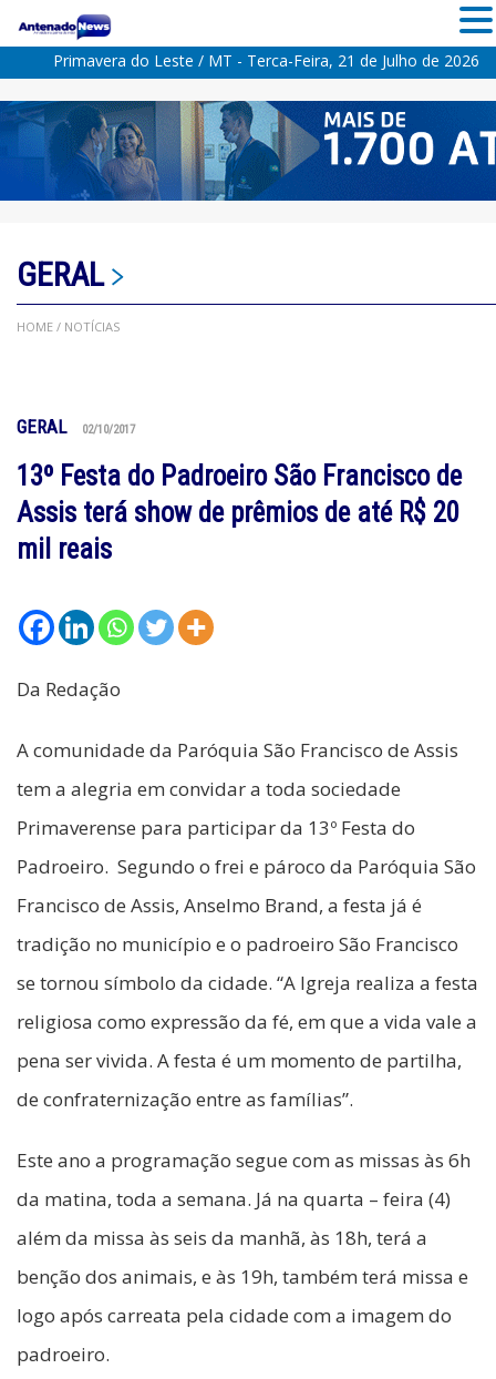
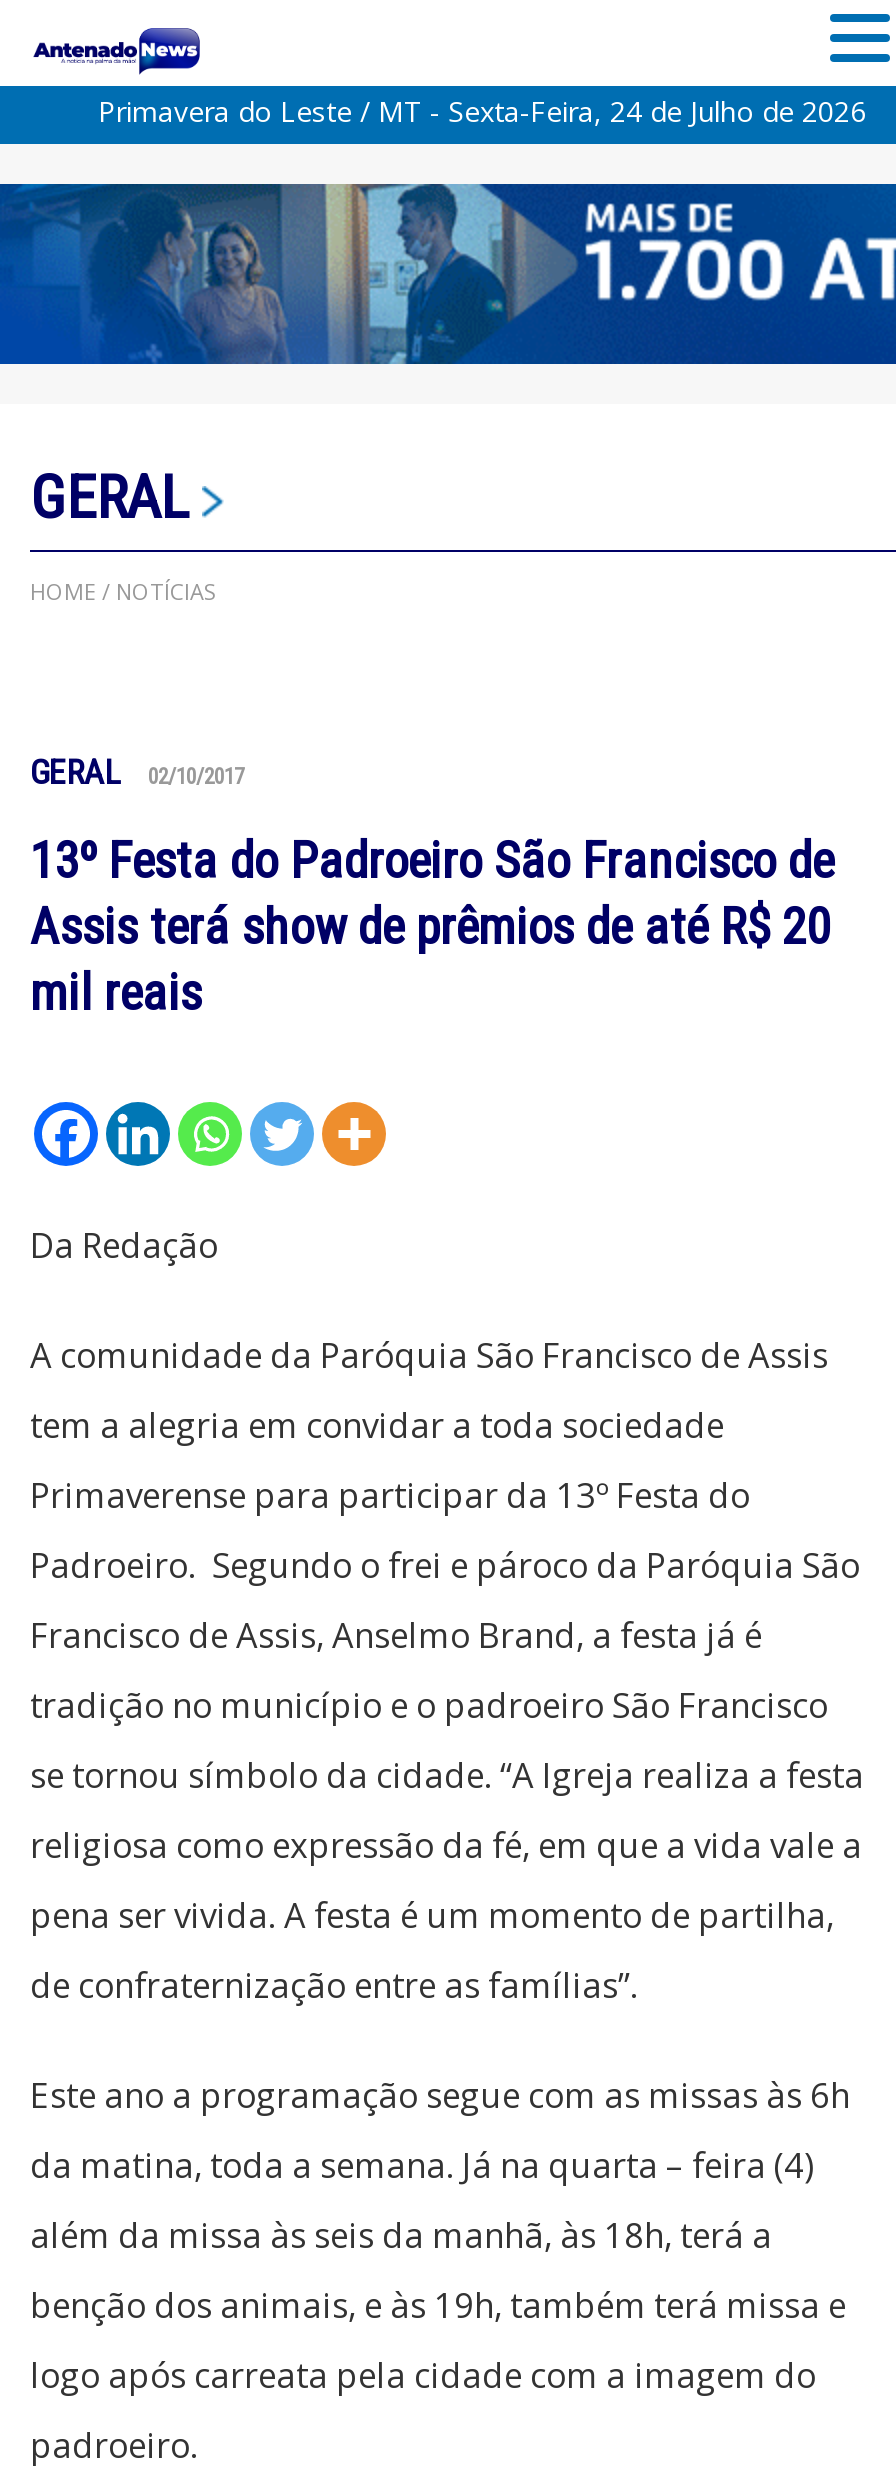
[53,50,479,71] Primavera do Leste / MT - Terca-Feira, 21 de Julho de 2026 -> [98,92,866,130] Primavera do Leste / MT - Sexta-Feira, 24 de Julho de 2026

